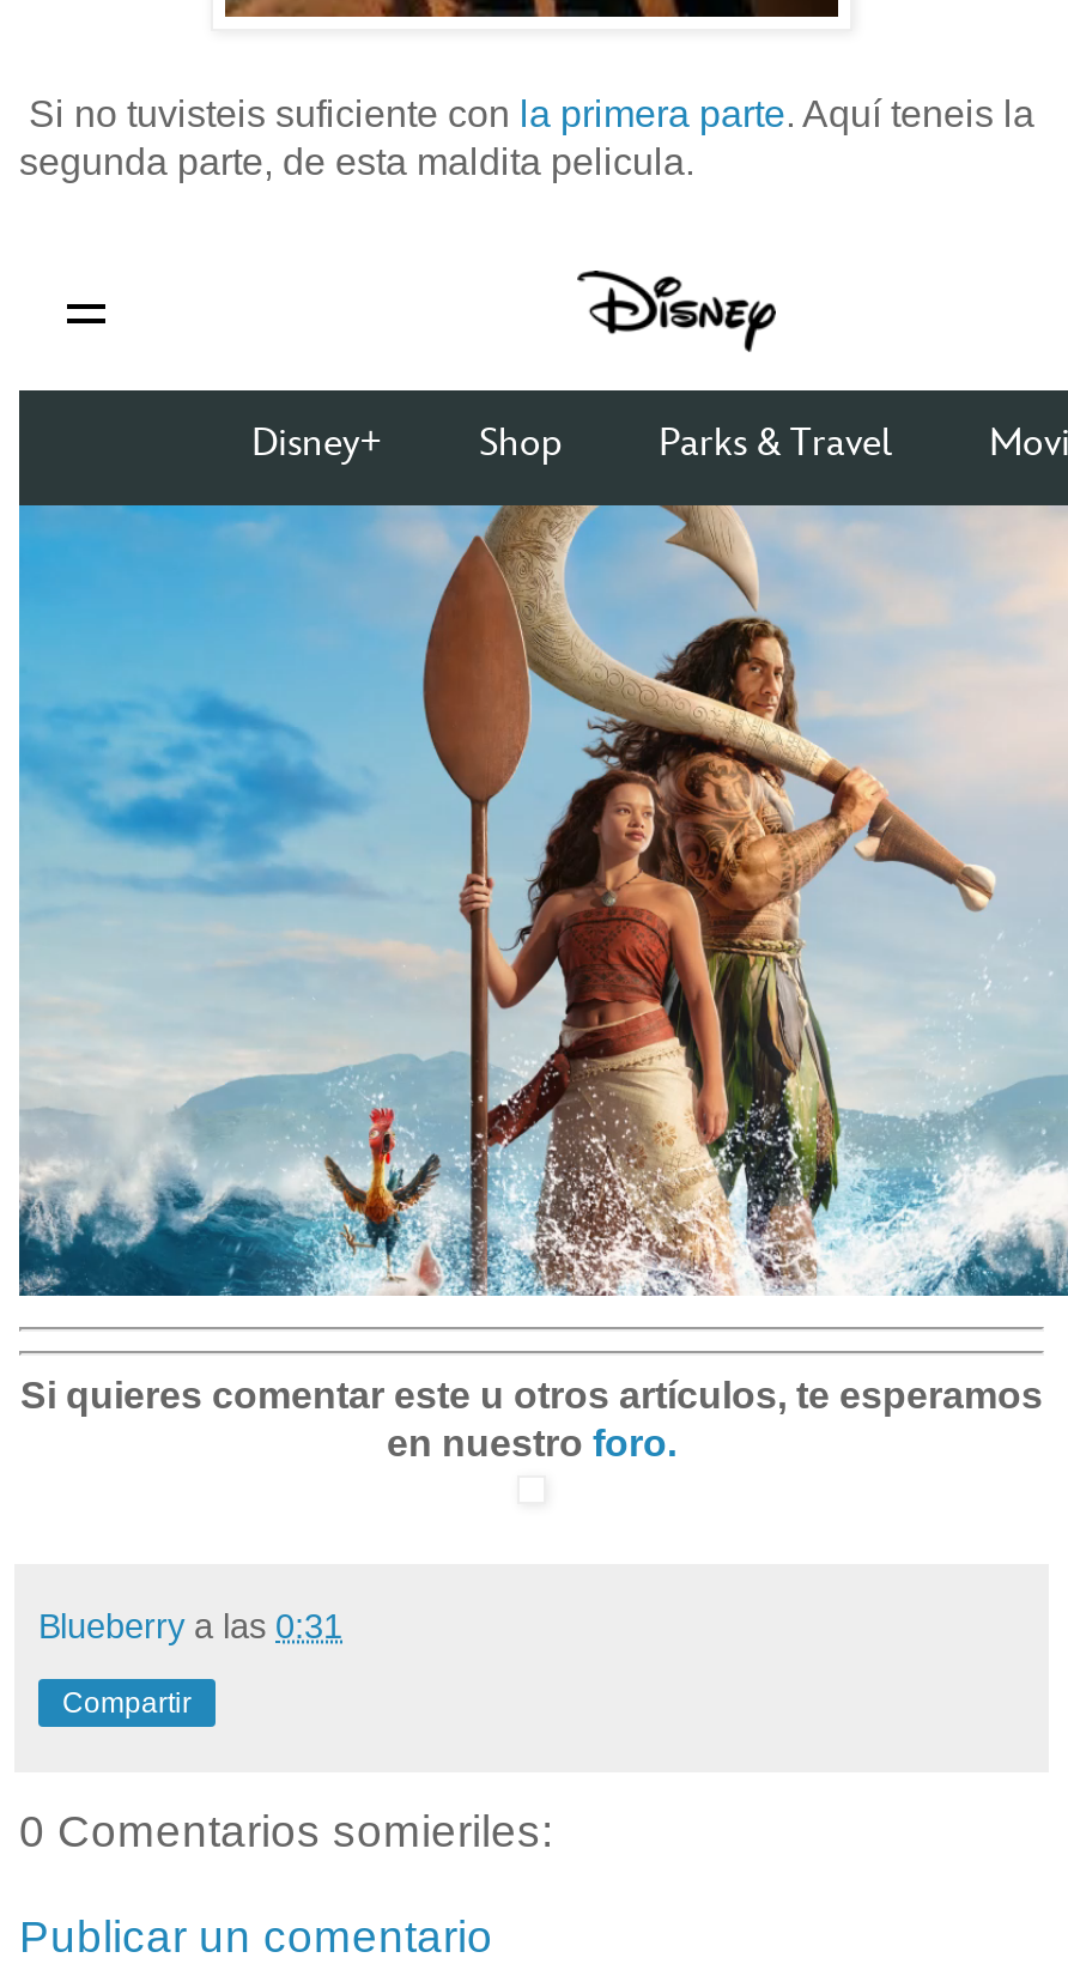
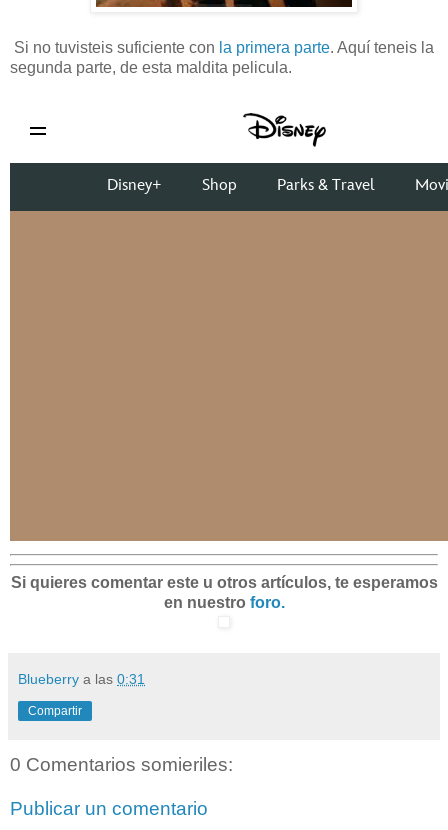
[17,503,1061,1298] [image] -> none

